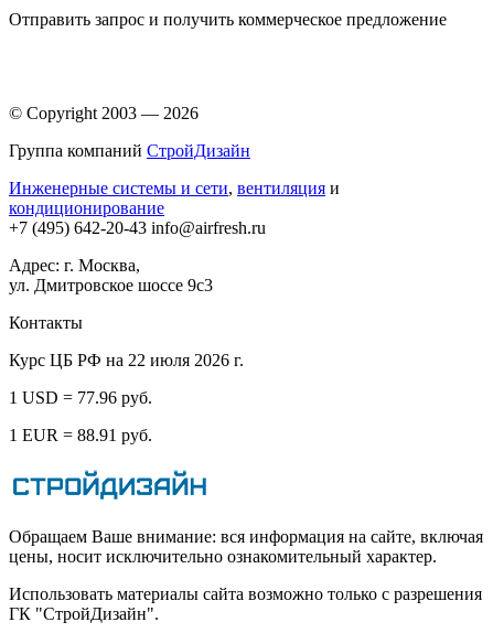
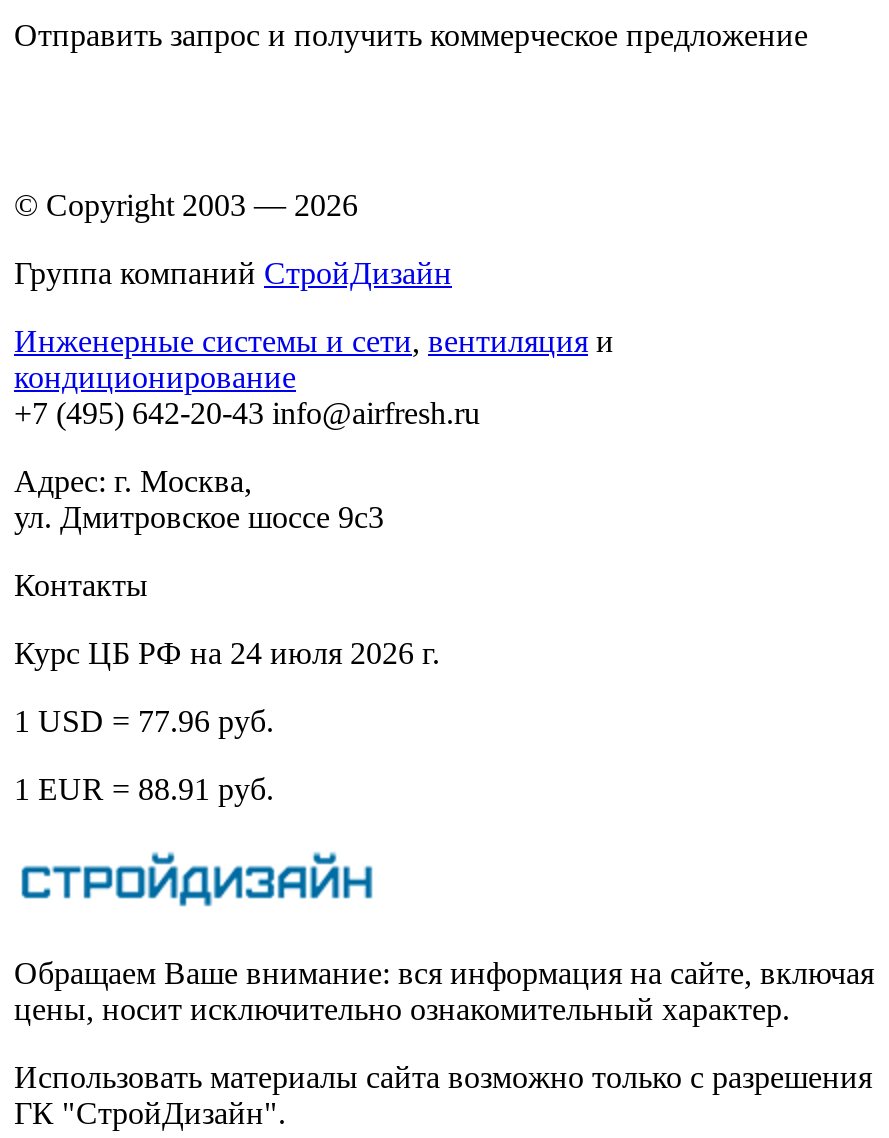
[9,350,244,369] Курс ЦБ РФ на 22 июля 2026 г. -> [14,635,440,669] Курс ЦБ РФ на 24 июля 2026 г.

